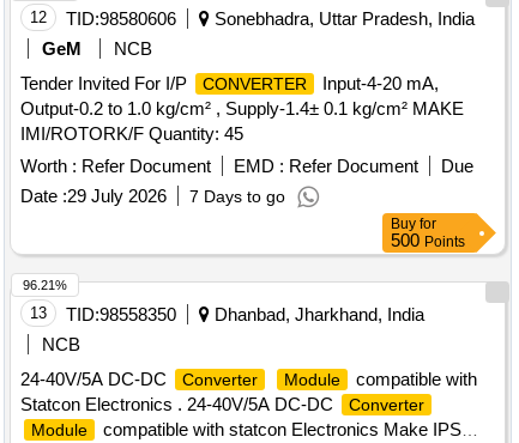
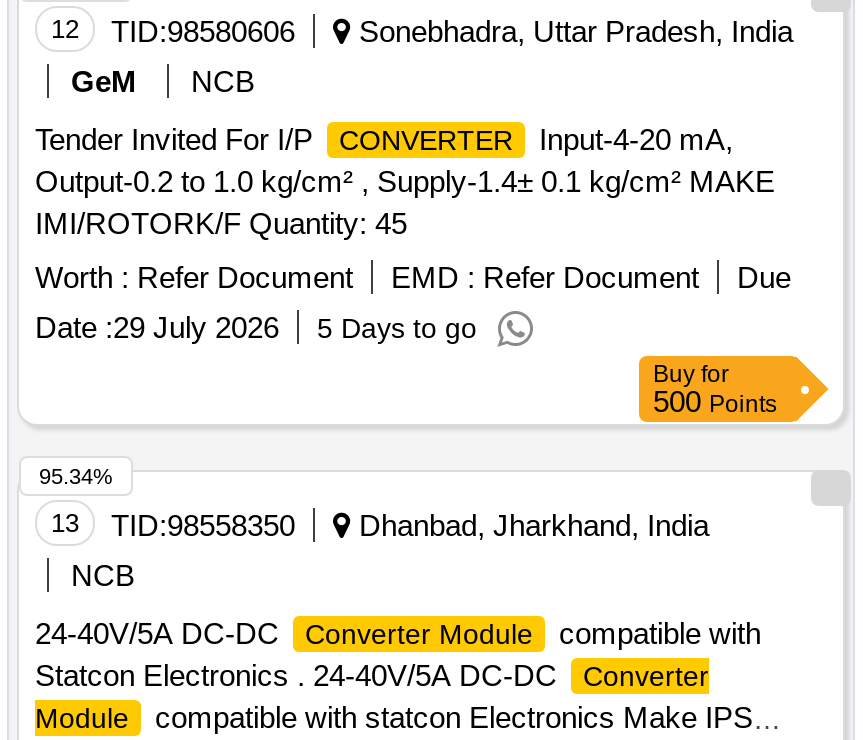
[20,186,285,206] Date : 29 July 2026 7 Days to go -> [35,310,477,344] Date : 29 July 2026 5 Days to go
[23,278,67,292] 96.21% -> [39,464,113,488] 95.34%

